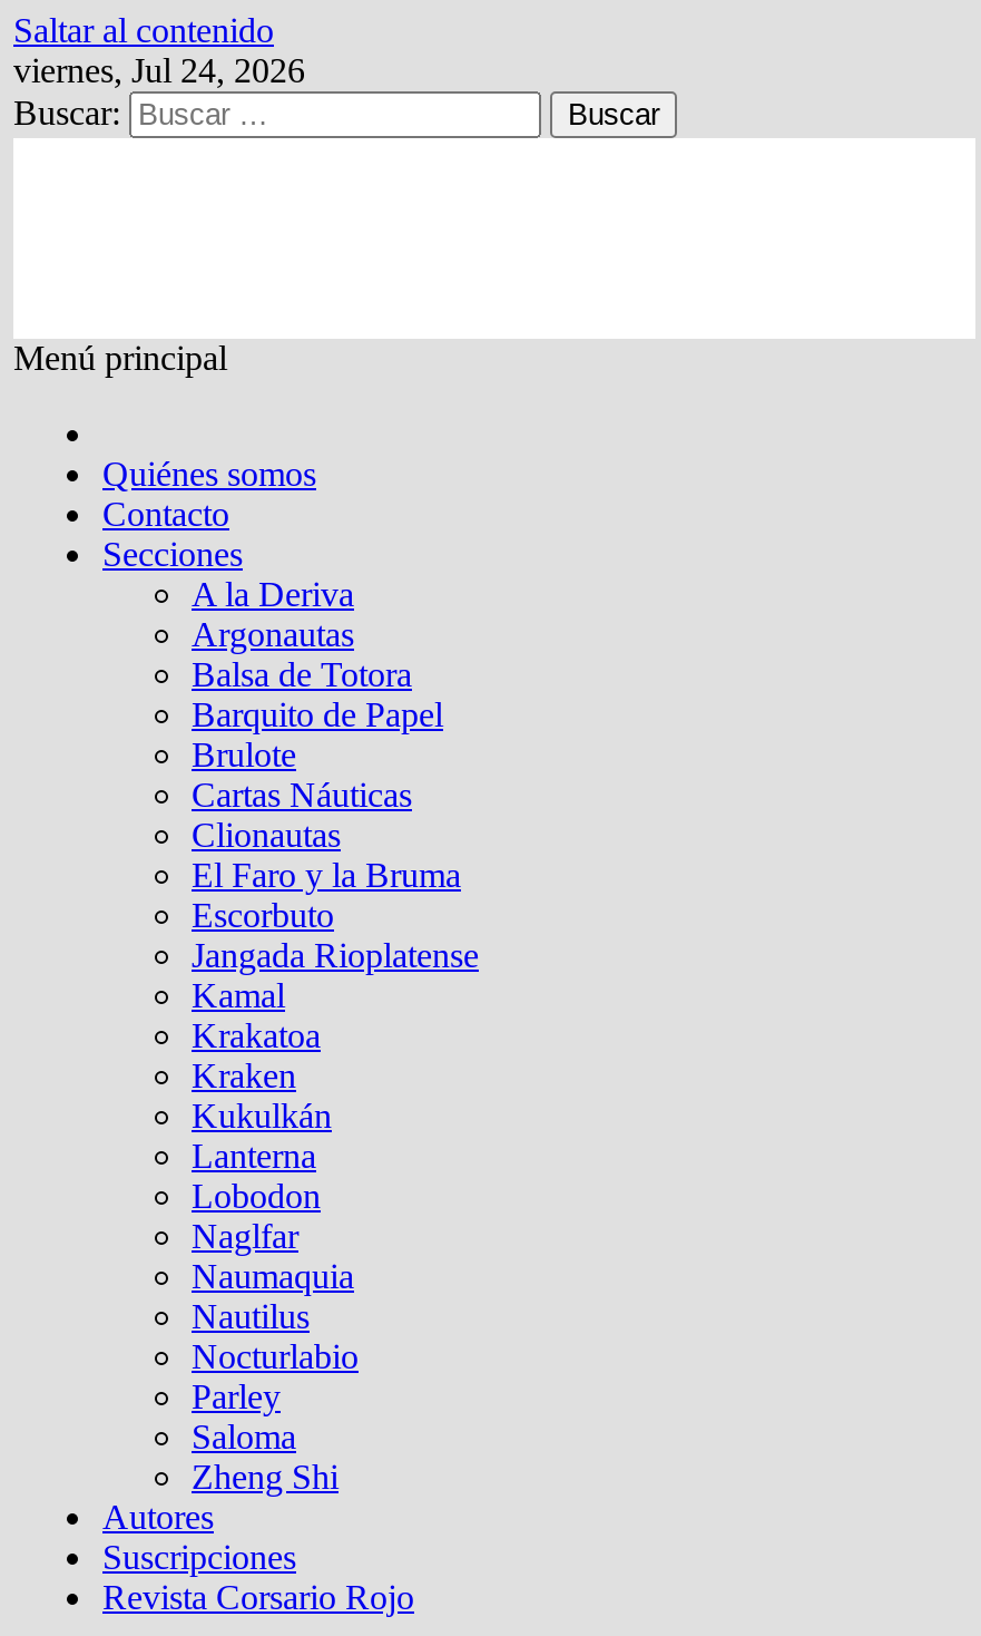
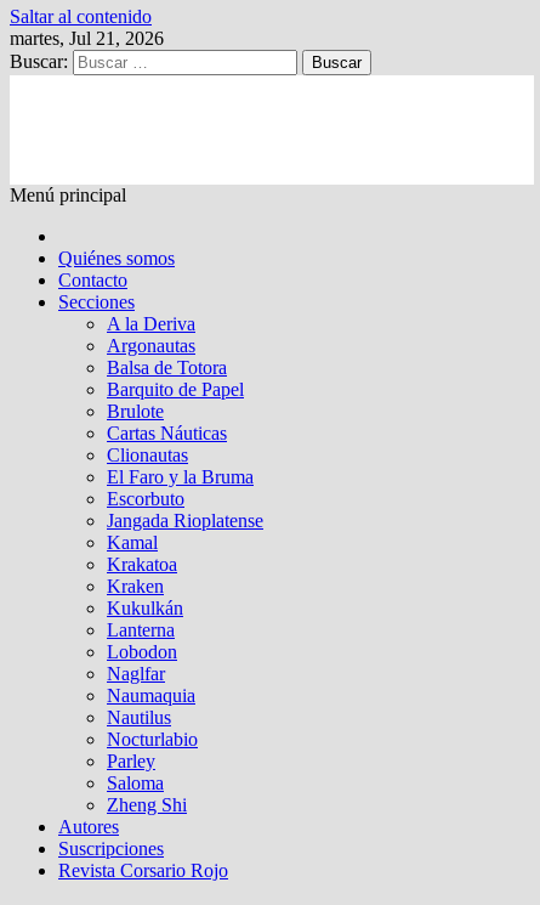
[13,51,305,89] viernes, Jul 24, 2026 -> [10,28,164,49] martes, Jul 21, 2026

